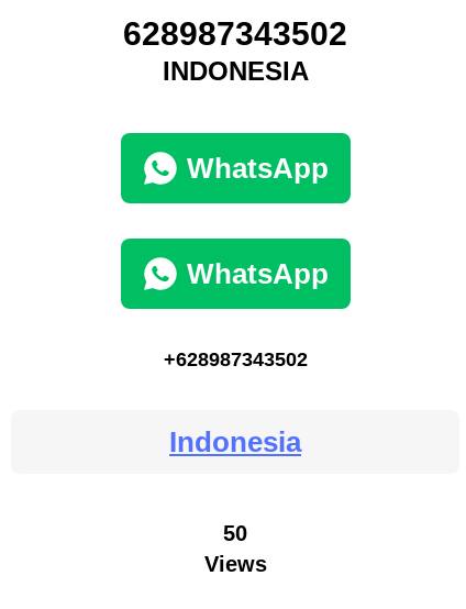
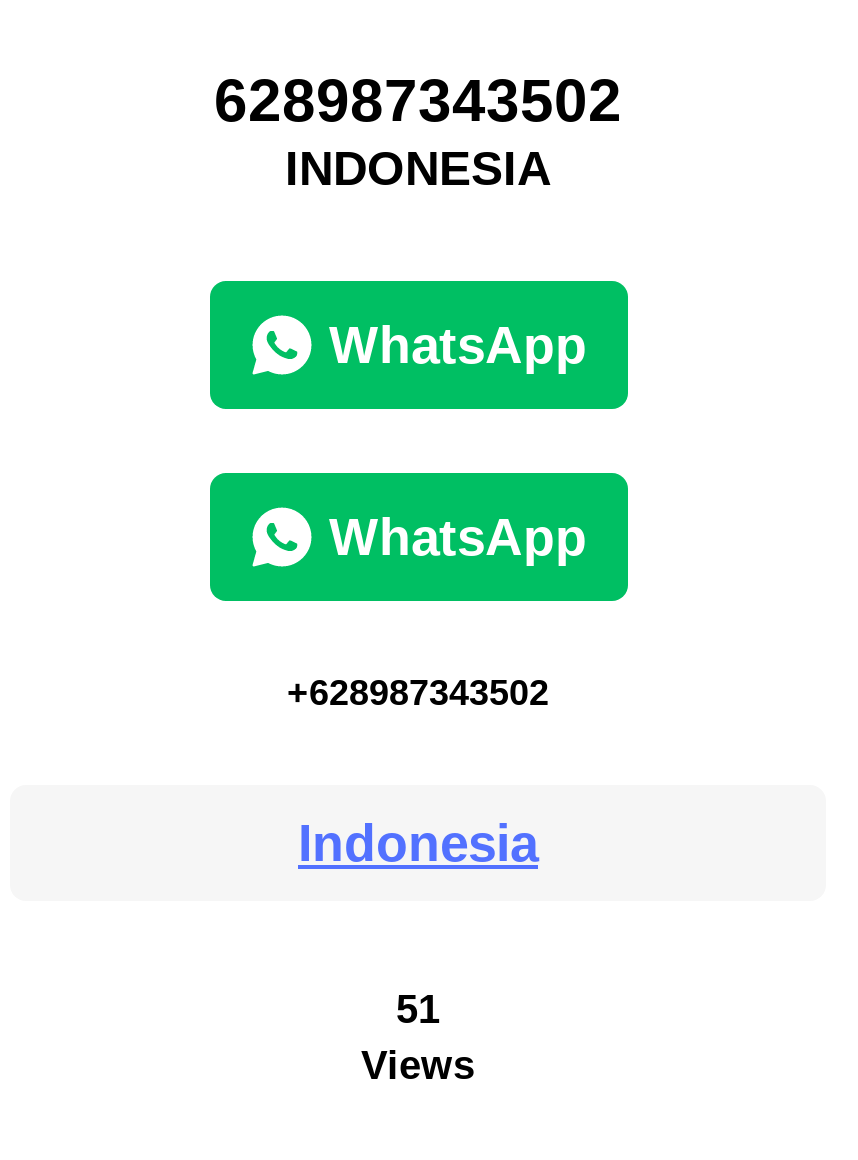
[223,521,247,545] 50 -> [396,987,440,1031] 51

